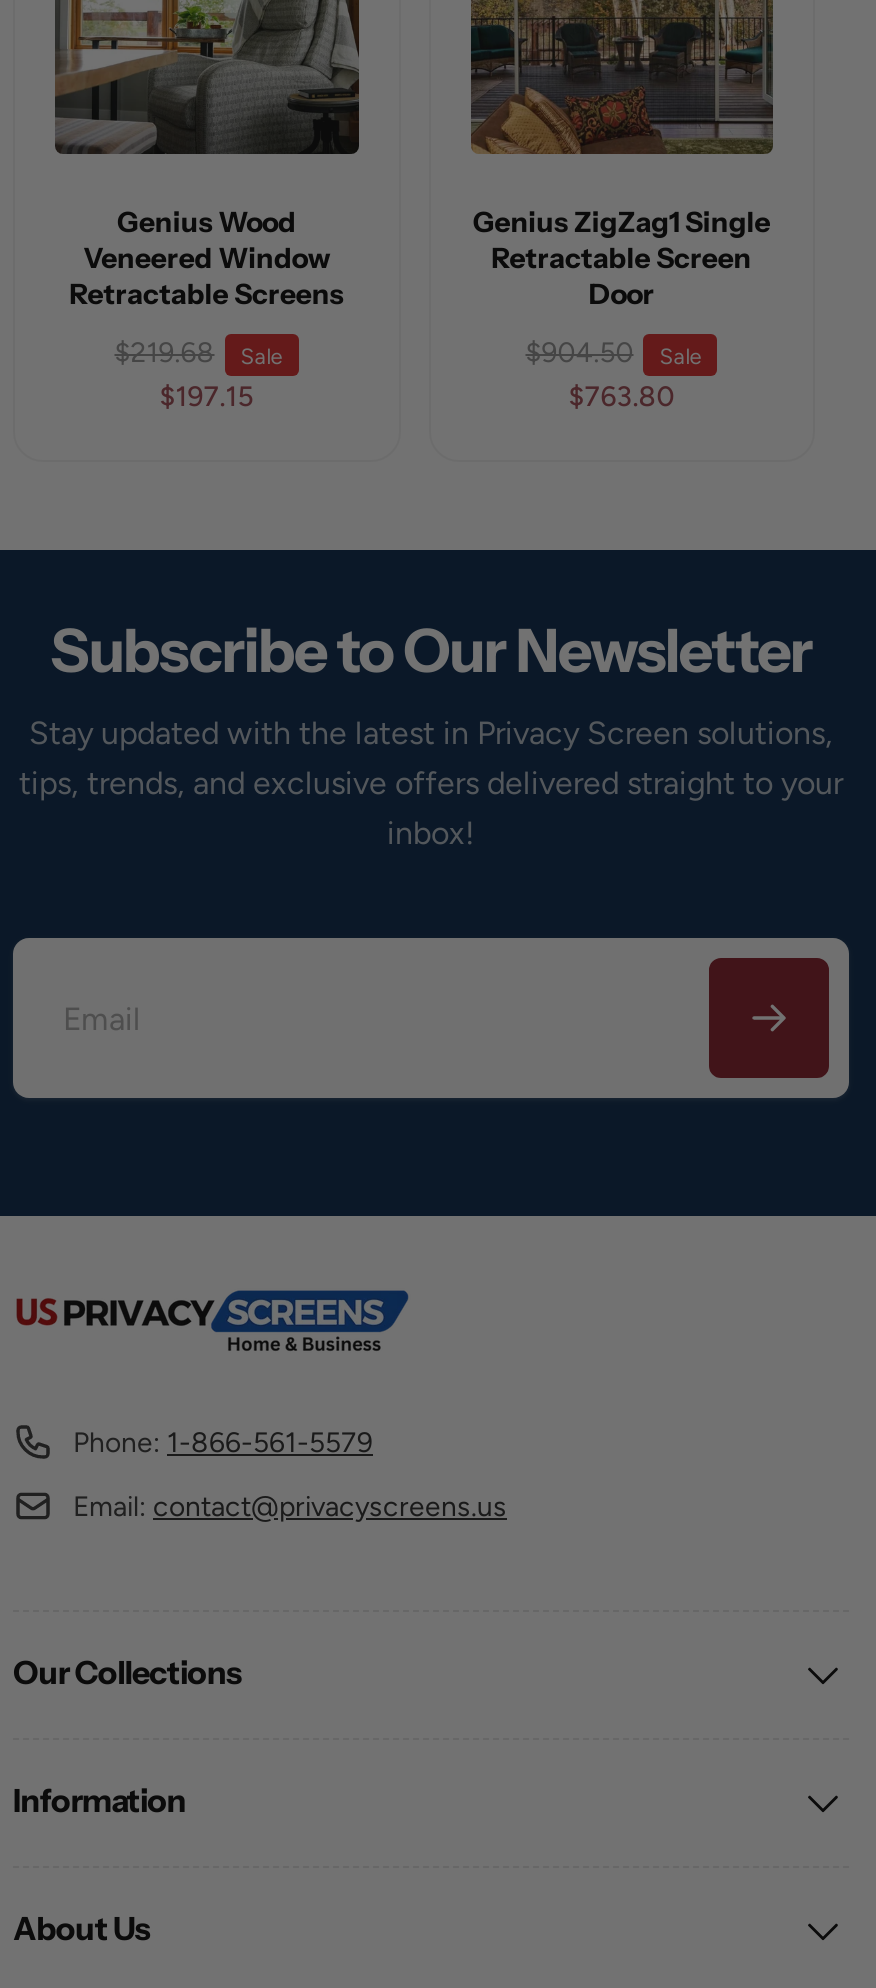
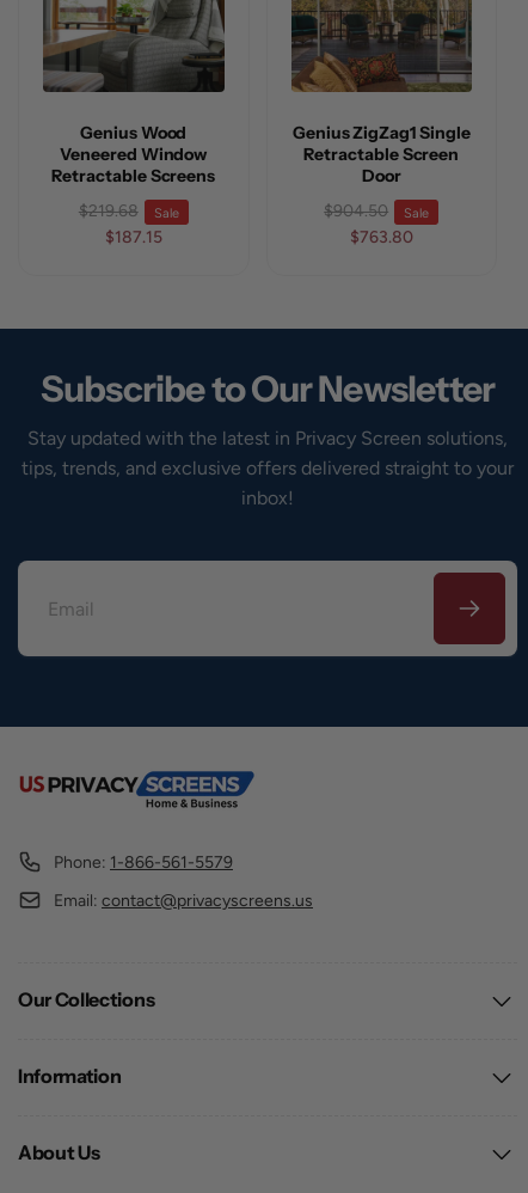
[159,380,253,414] $197.15 -> [105,227,162,247] $187.15

